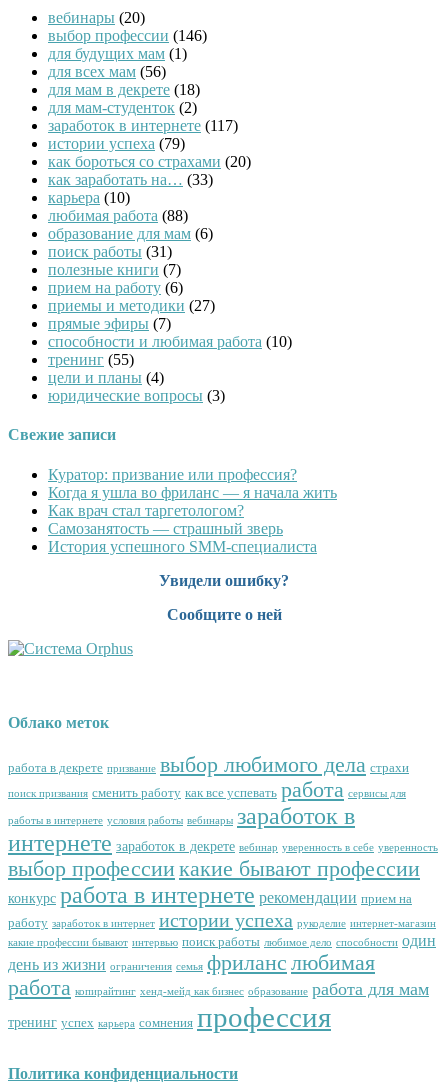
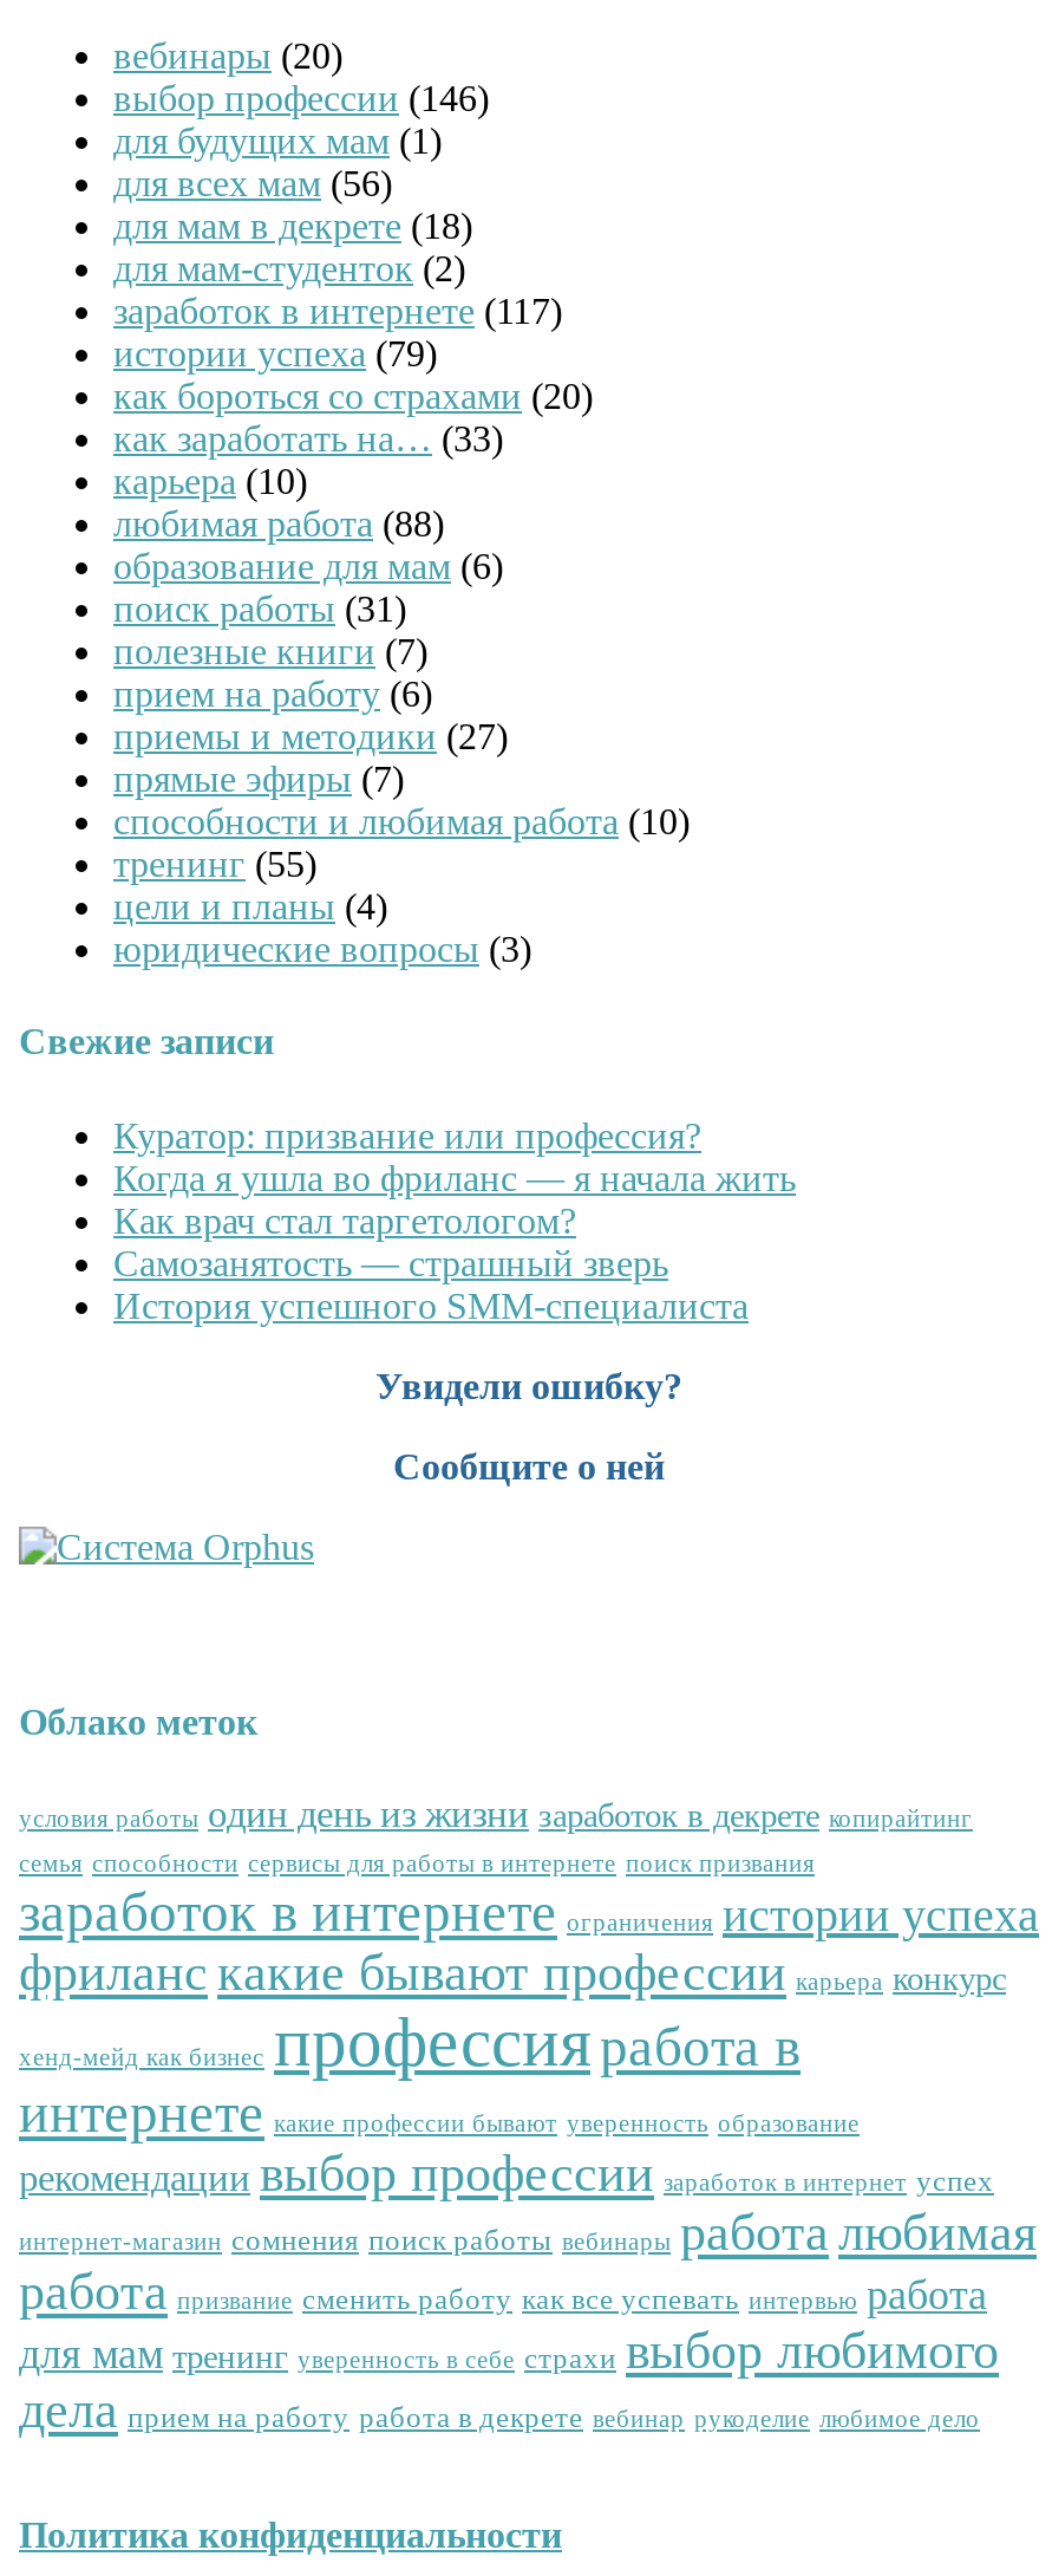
[8,753,438,1033] работа в декрете призвание выбор любимого дела страхи | поиск призвания сменить работу как все успевать работа сервисы для | работы в интернете условия работы вебинары заработок в | интернете заработок в декрете вебинар уверенность в себе уверенность | выбор профессии какие бывают профессии | конкурс работа в интернете рекомендации прием на | работу заработок в интернет истории успеха рукоделие интернет-магазин | какие профессии бывают интервью поиск работы любимое дело способности один | день из жизни ограничения семья фриланс любимая | работа копирайтинг хенд-мейд как бизнес образование работа для мам | тренинг успех карьера сомнения профессия -> [19,1794,1039,2439] условия работы один день из жизни заработок в декрете копирайтинг | семья способности сервисы для работы в интернете поиск призвания | заработок в интернете ограничения истории успеха | фриланс какие бывают профессии карьера конкурс | хенд-мейд как бизнес профессия работа в | интернете какие профессии бывают уверенность образование | рекомендации выбор профессии заработок в интернет успех | интернет-магазин сомнения поиск работы вебинары работа любимая | работа призвание сменить работу как все успевать интервью работа | для мам тренинг уверенность в себе страхи выбор любимого | дела прием на работу работа в декрете вебинар рукоделие любимое дело

